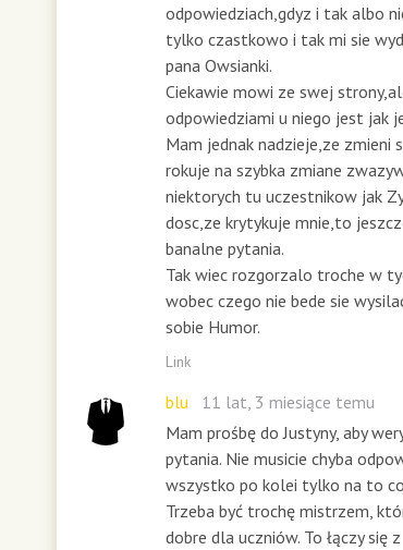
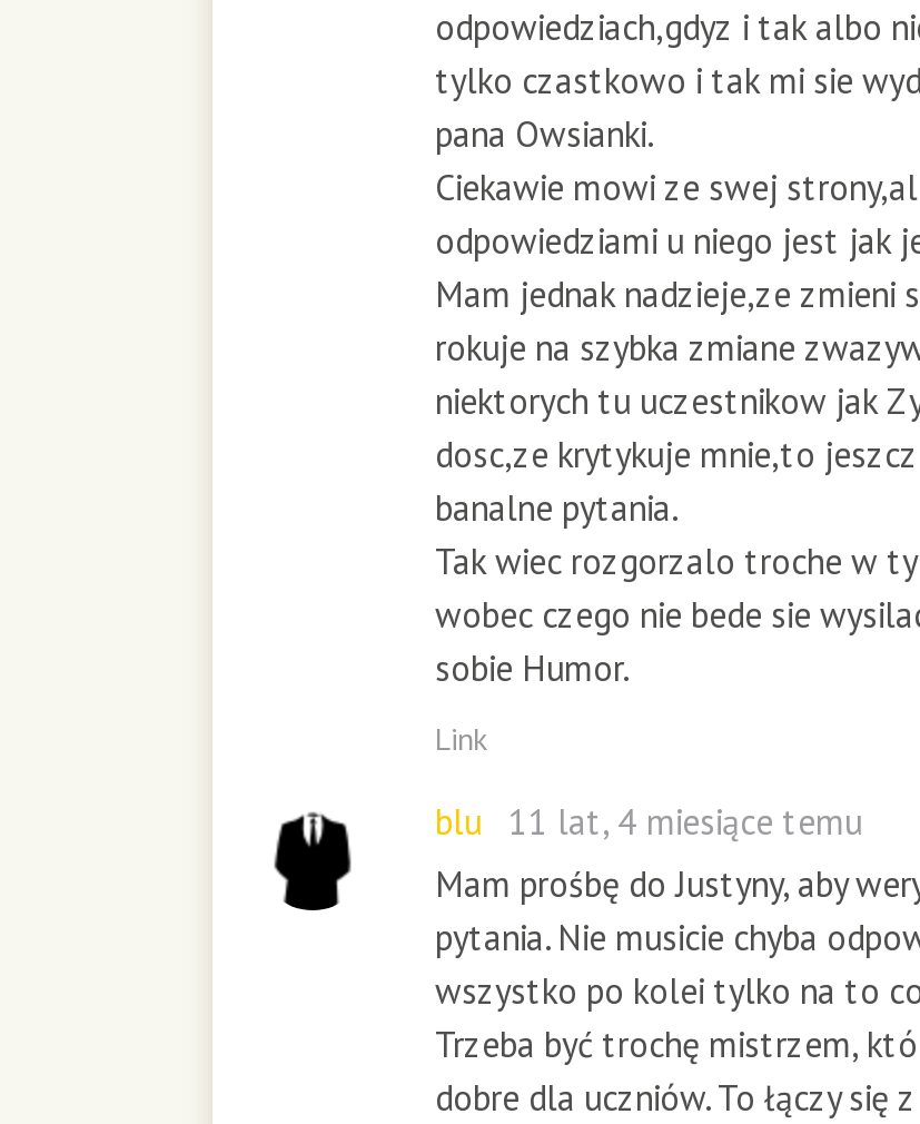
[166,391,375,413] blu 11 lat, 3 miesiące temu -> [435,799,862,843] blu 11 lat, 4 miesiące temu

